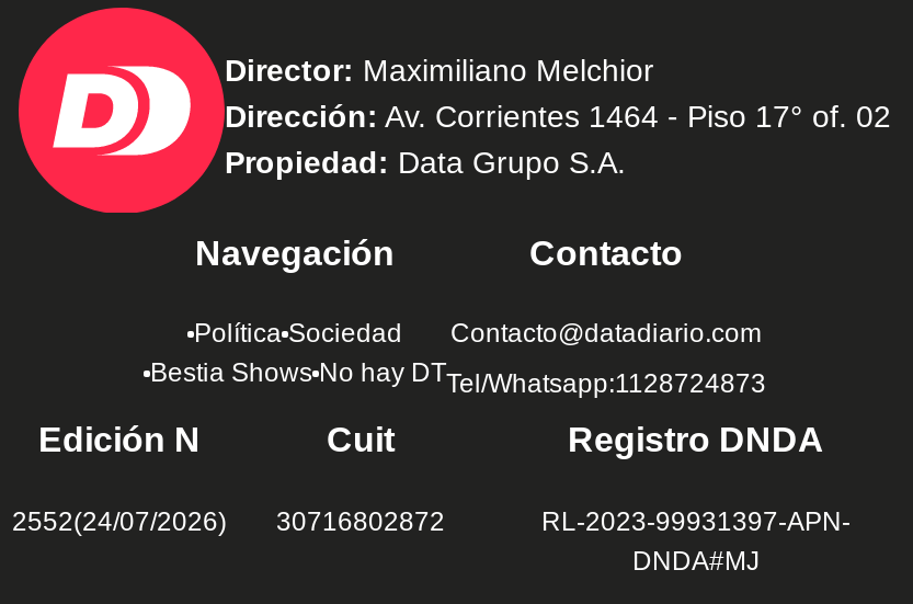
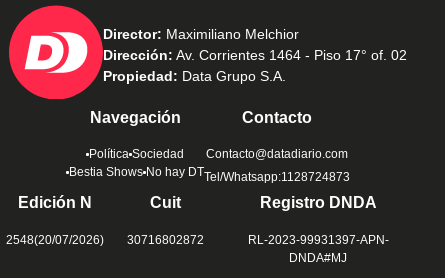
[12,507,445,538] 2552(24/07/2026) 30716802872 -> [6,233,203,247] 2548(20/07/2026) 30716802872

